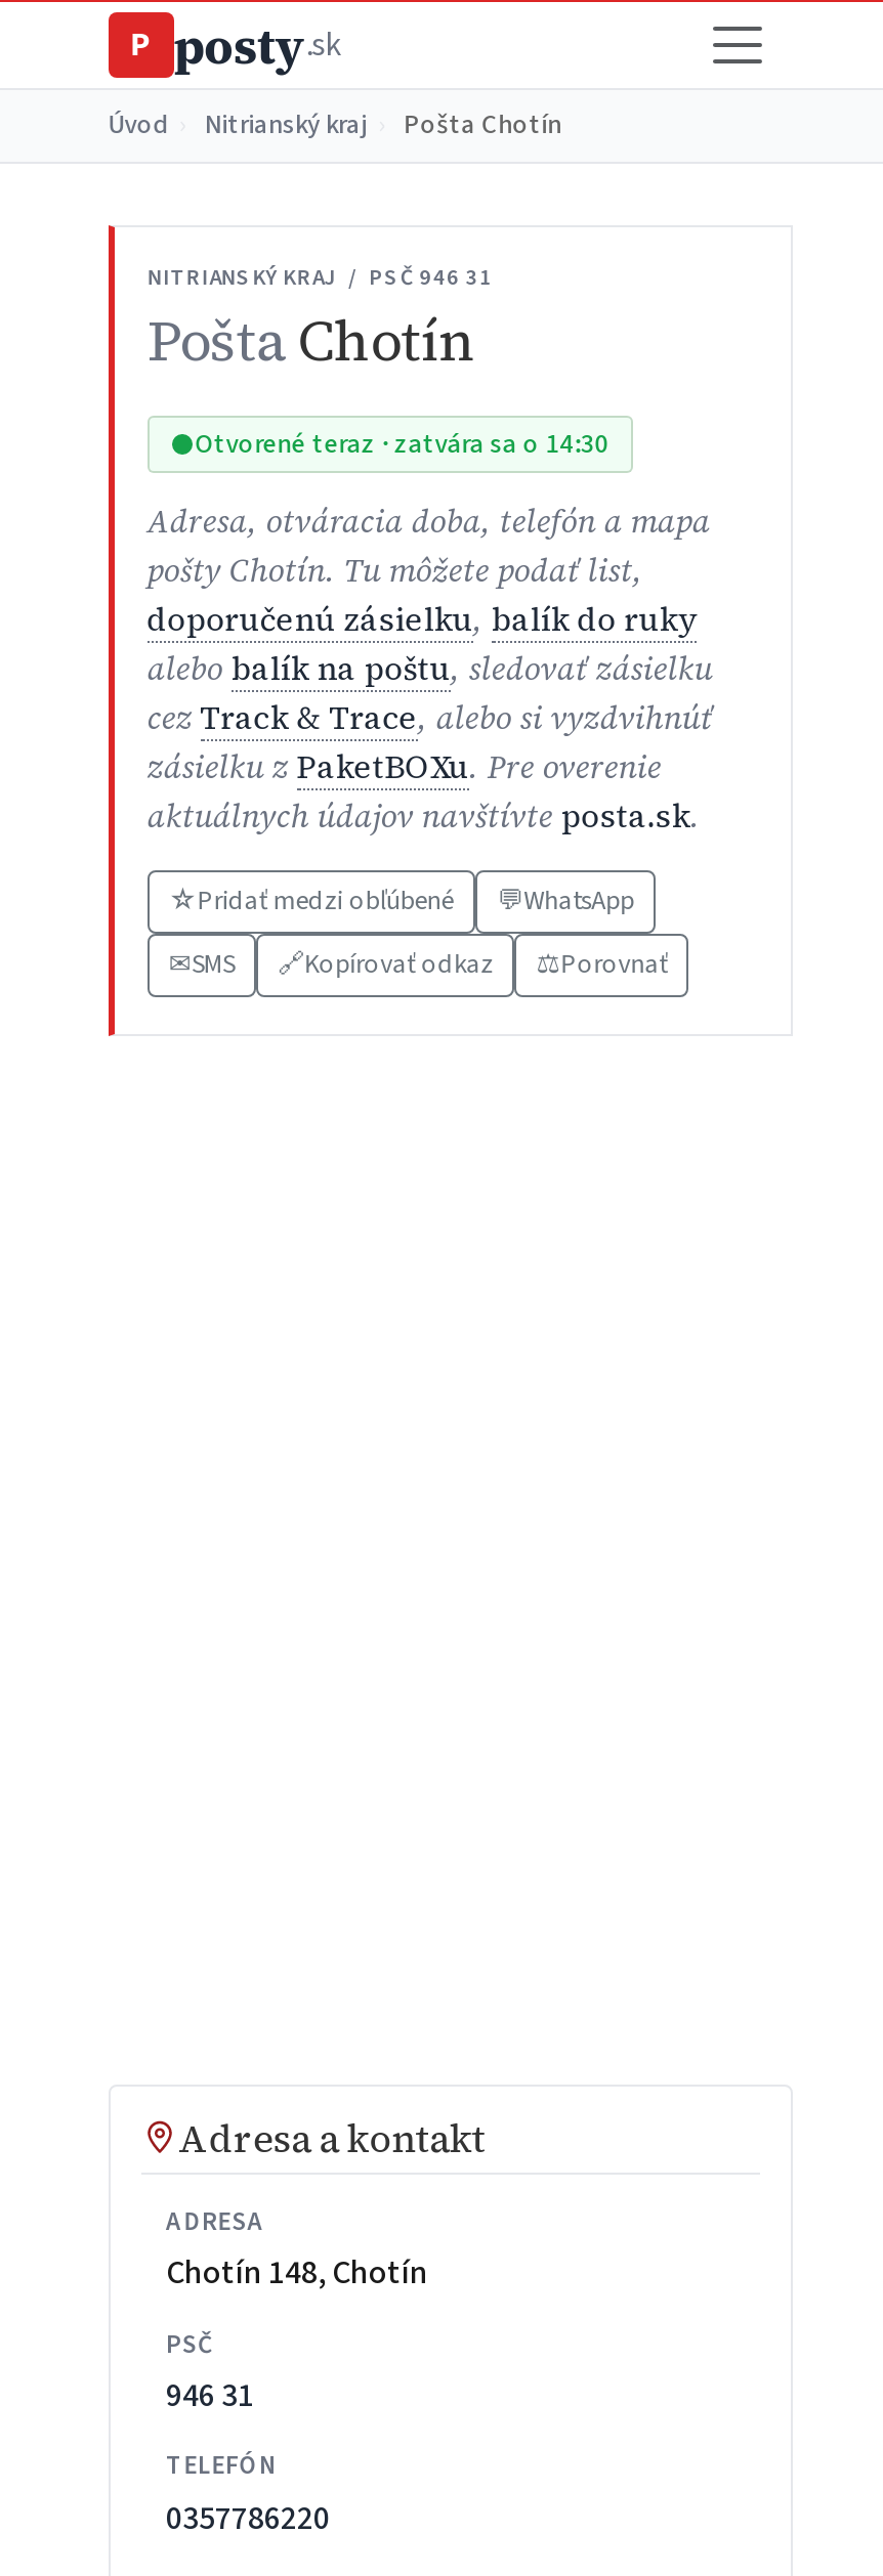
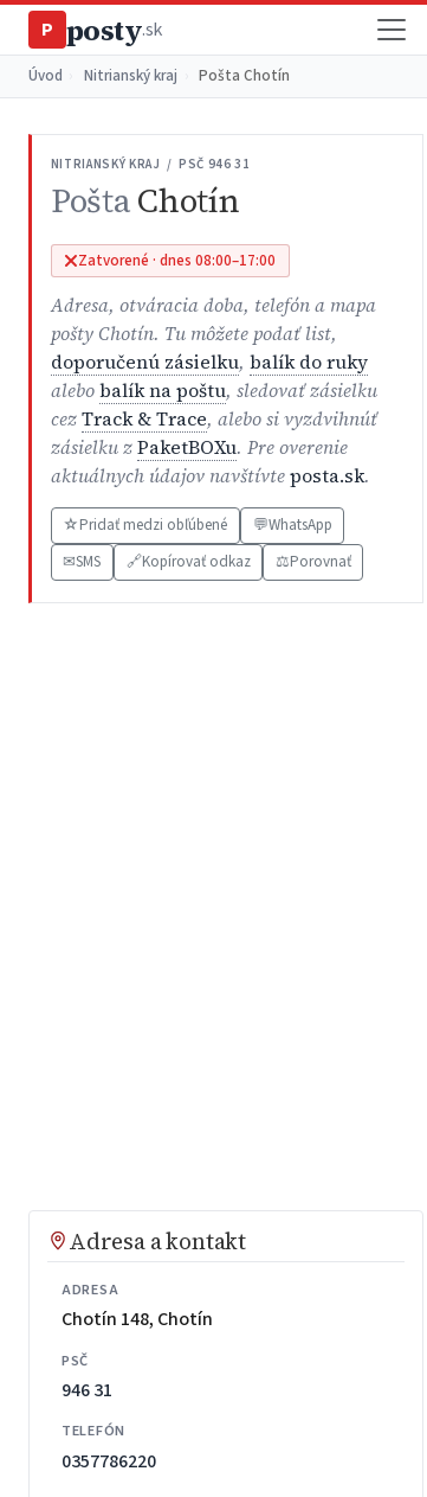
[195,425,609,462] Otvorené teraz · zatvára sa o 14:30 -> [78,250,276,271] Zatvorené · dnes 08:00–17:00

